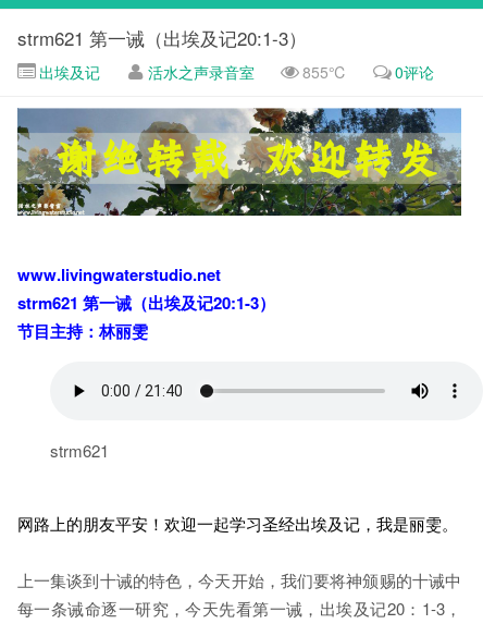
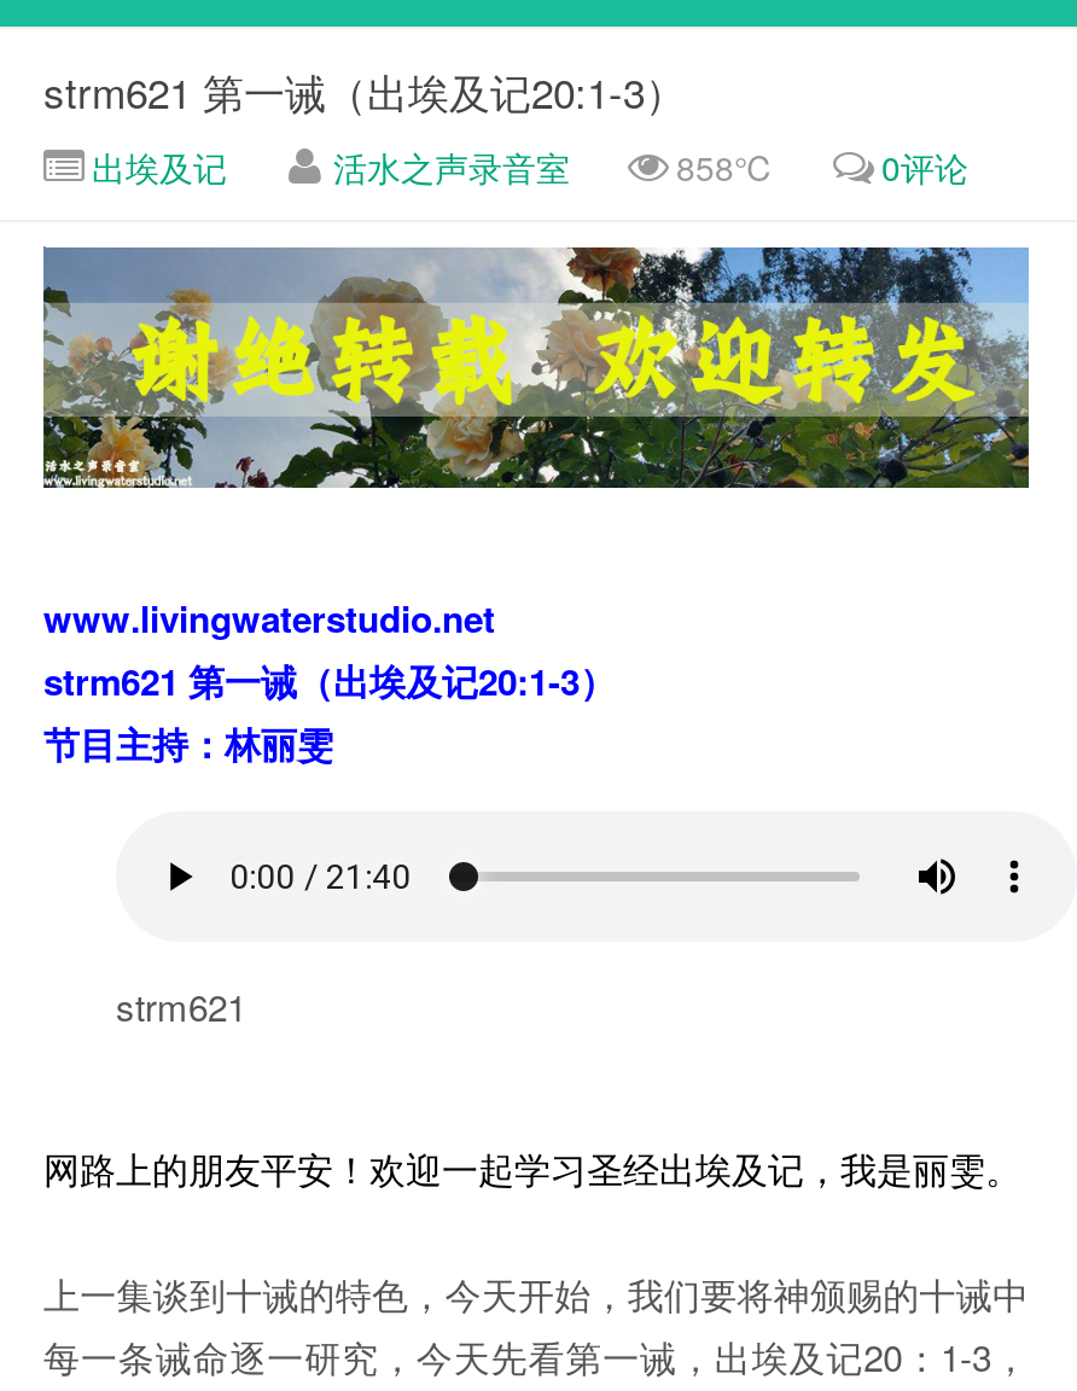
[148,61,347,83] 活水之声录音室 855℃ -> [333,142,775,191] 活水之声录音室 858℃

